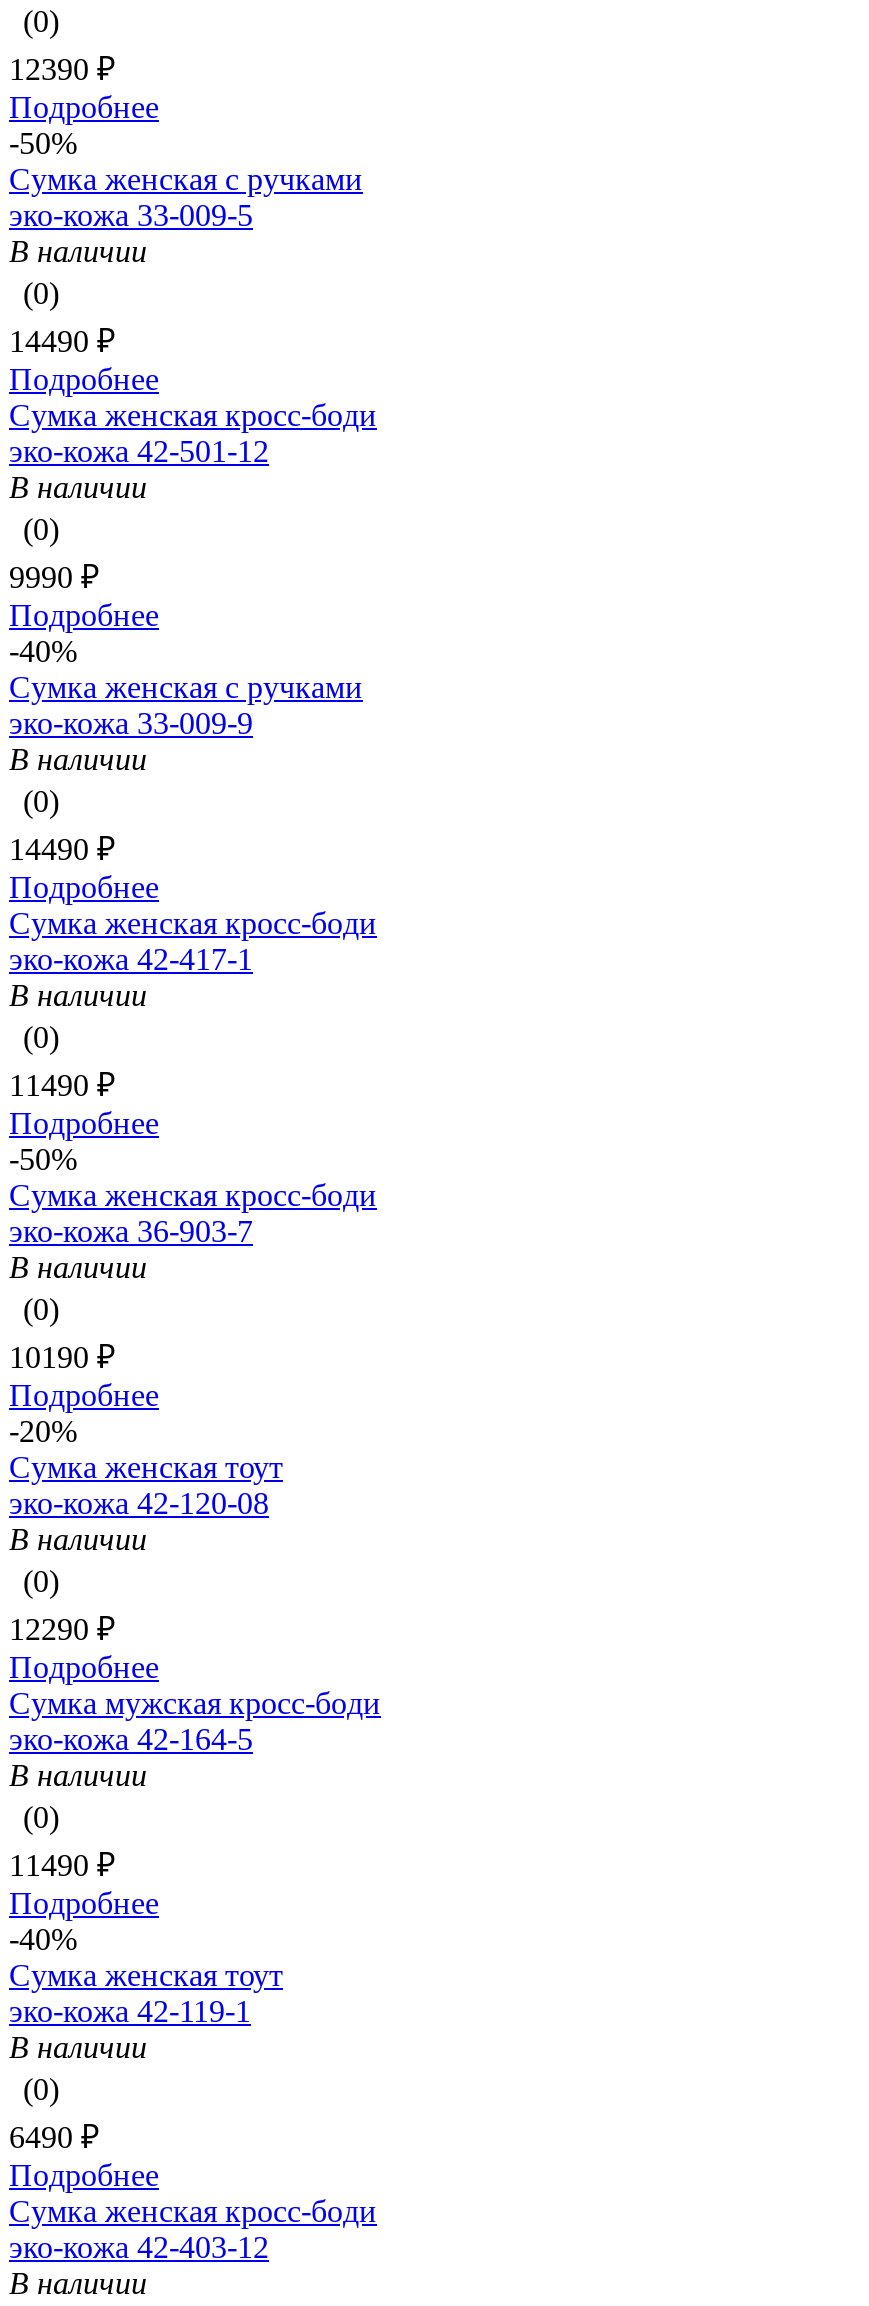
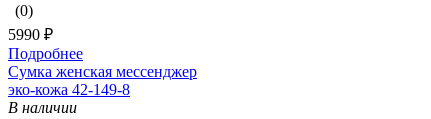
[9,53,115,87] 12390 ₽ -> [8,26,53,43] 5990 ₽
[9,127,381,2265] -50% | Сумка женская с ручками | эко-кожа 33-009-5 | В наличии | (0) | 14490 ₽ | Подробнее | Сумка женская кросс-боди | эко-кожа 42-501-12 | В наличии | (0) | 9990 ₽ | Подробнее | -40% | Сумка женская с ручками | эко-кожа 33-009-9 | В наличии | (0) | 14490 ₽ | Подробнее | Сумка женская кросс-боди | эко-кожа 42-417-1 | В наличии | (0) | 11490 ₽ | Подробнее | -50% | Сумка женская кросс-боди | эко-кожа 36-903-7 | В наличии | (0) | 10190 ₽ | Подробнее | -20% | Сумка женская тоут | эко-кожа 42-120-08 | В наличии | (0) | 12290 ₽ | Подробнее | Сумка мужская кросс-боди | эко-кожа 42-164-5 | В наличии | (0) | 11490 ₽ | Подробнее | -40% | Сумка женская тоут | эко-кожа 42-119-1 | В наличии | (0) | 6490 ₽ | Подробнее | Сумка женская кросс-боди | эко-кожа 42-403-12 -> [8,63,197,98] Сумка женская мессенджер | эко-кожа 42-149-8

